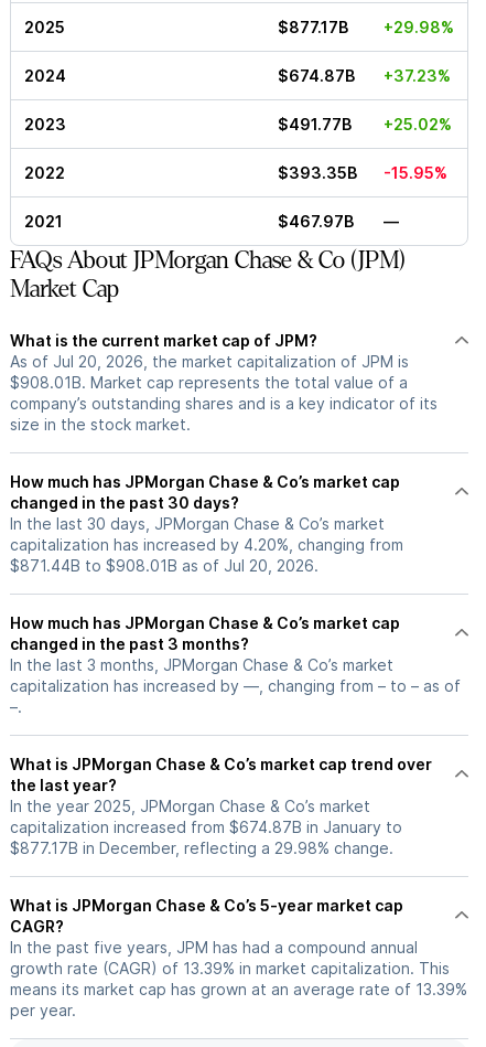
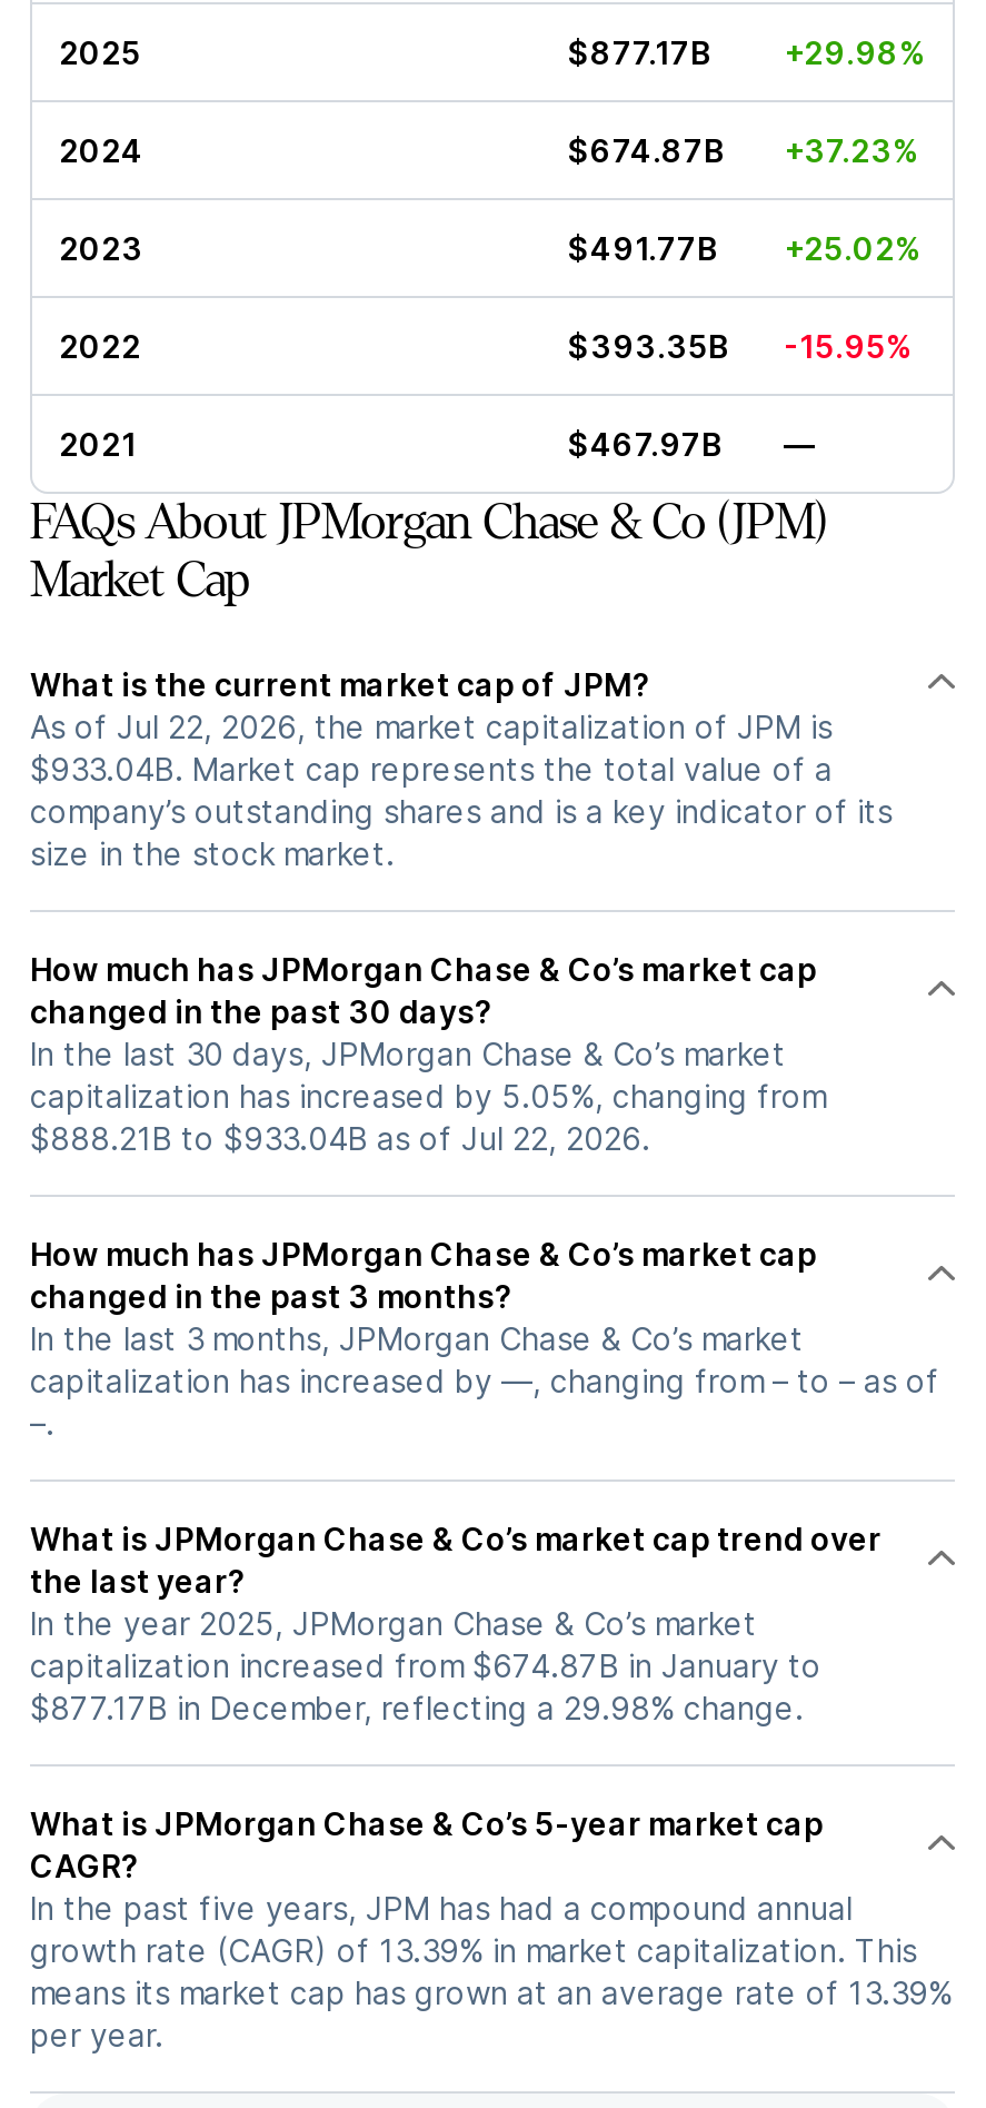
[10,352,409,371] As of Jul 20, 2026, the market capitalization of JPM is -> [30,706,833,744] As of Jul 22, 2026, the market capitalization of JPM is
[10,373,408,392] $908.01B. Market cap represents the total value of a -> [30,749,833,786] $933.04B. Market cap represents the total value of a
[10,535,403,554] capitalization has increased by 4.20%, changing from -> [30,1076,826,1114] capitalization has increased by 5.05%, changing from
[10,556,318,575] $871.44B to $908.01B as of Jul 20, 2026. -> [30,1118,650,1156] $888.21B to $933.04B as of Jul 22, 2026.

